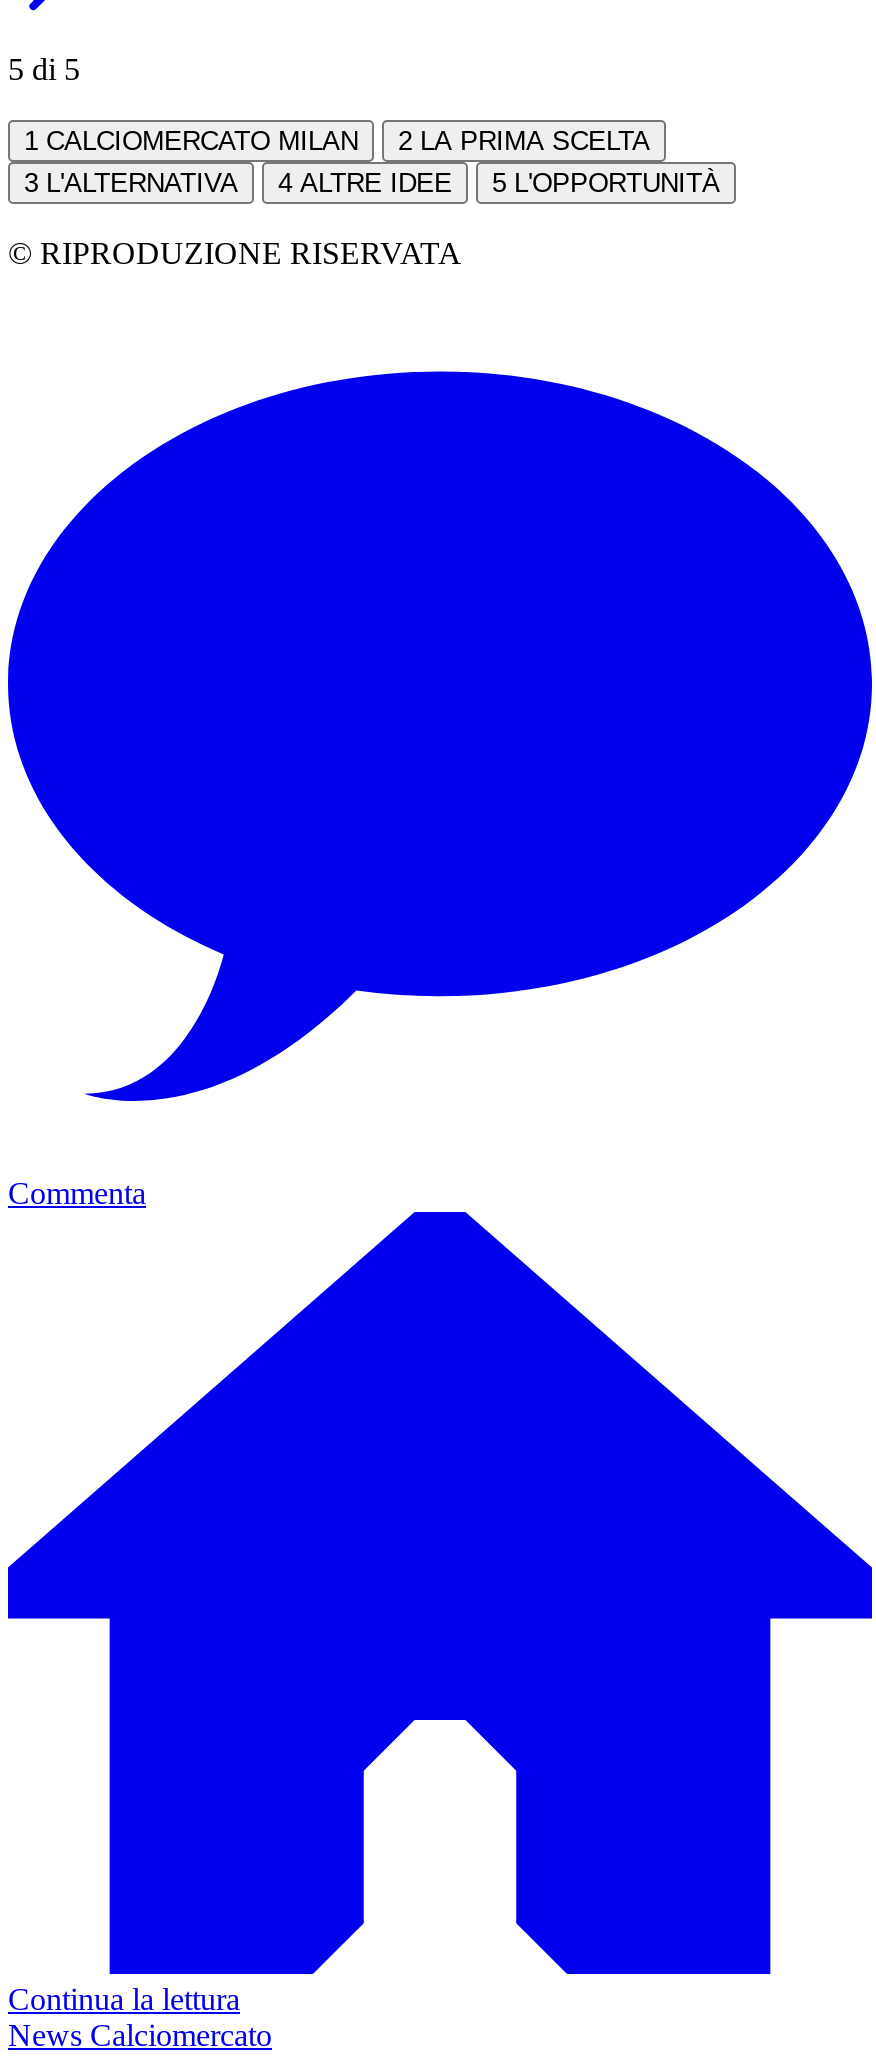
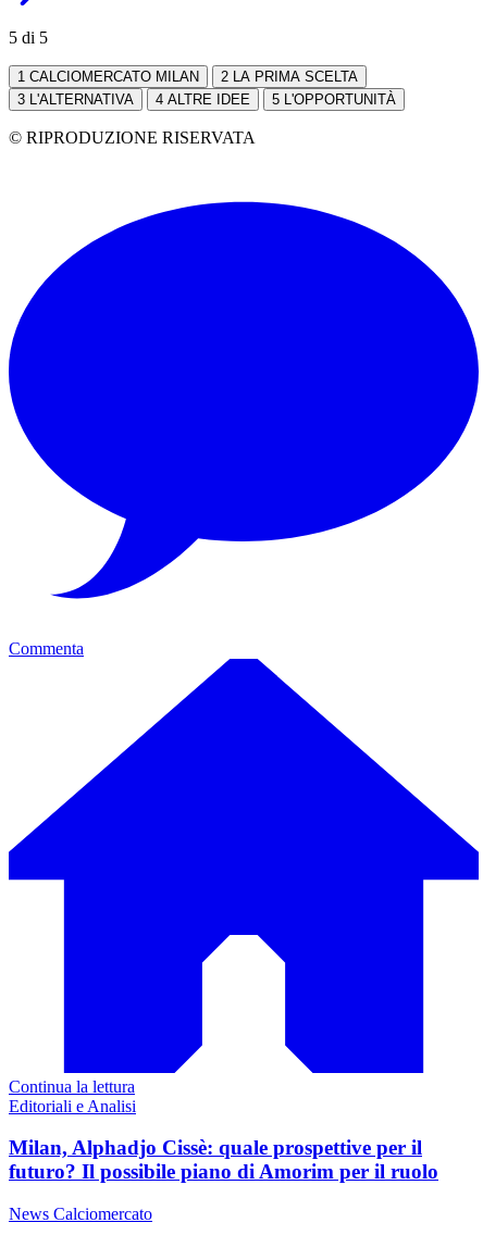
none -> [9,1097,438,1183] Editoriali e Analisi | Milan, Alphadjo Cissè: quale prospettive per il | futuro? Il possibile piano di Amorim per il ruolo

